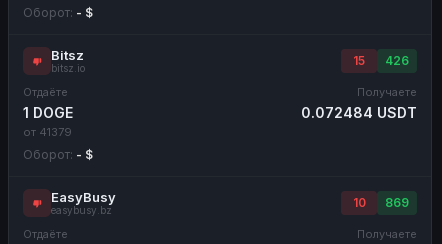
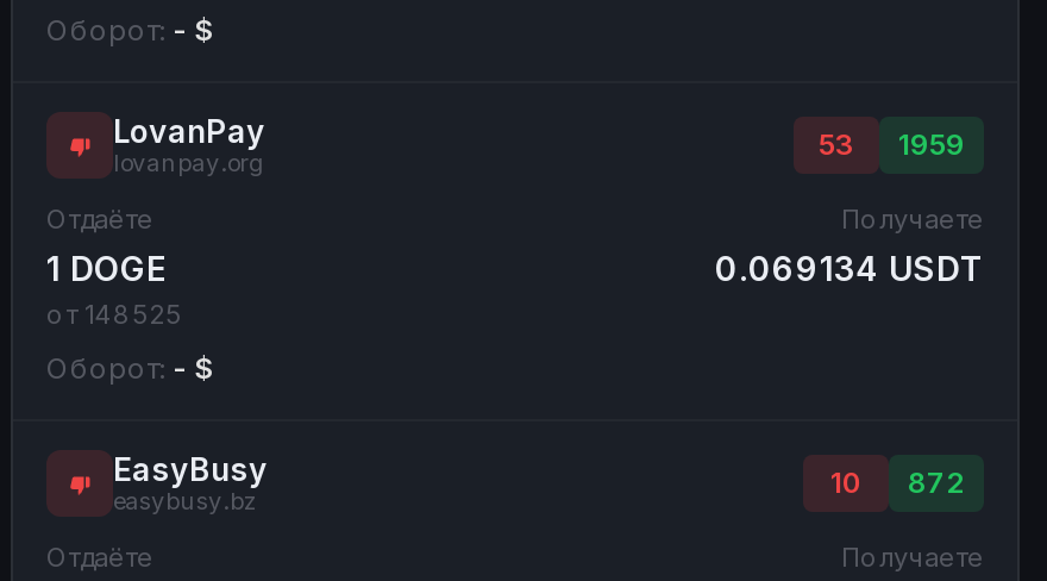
[51,47,85,74] Bitsz | bitsz.io -> [113,112,265,176] LovanPay | lovanpay.org
[353,52,409,67] 15 | 426 -> [819,125,965,161] 53 | 1959
[301,103,417,120] 0.072484 USDT -> [715,246,984,287] 0.069134 USDT
[23,124,72,138] от 41379 -> [46,296,182,330] от 148525
[352,194,409,209] 10 869 -> [830,463,965,499] 10 872

